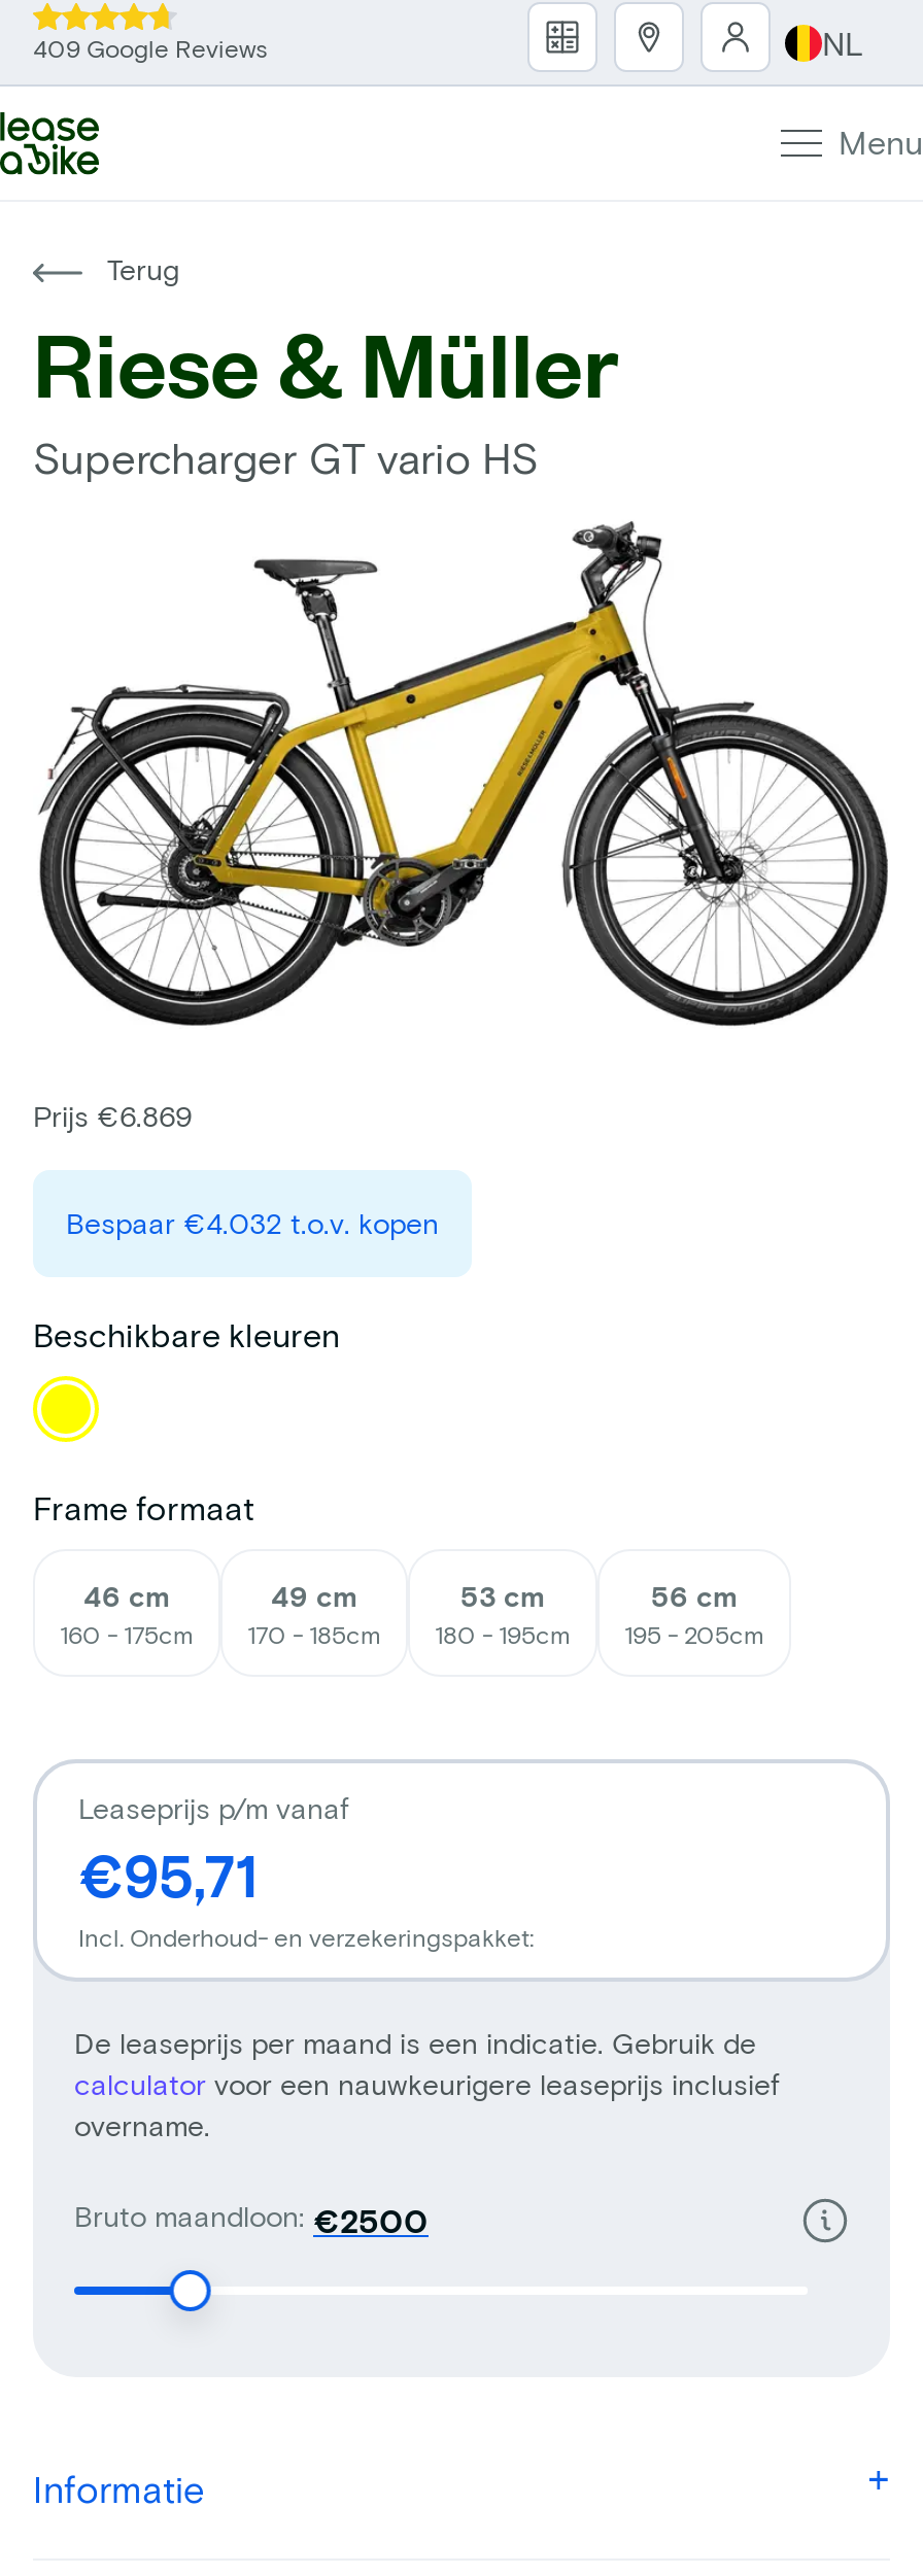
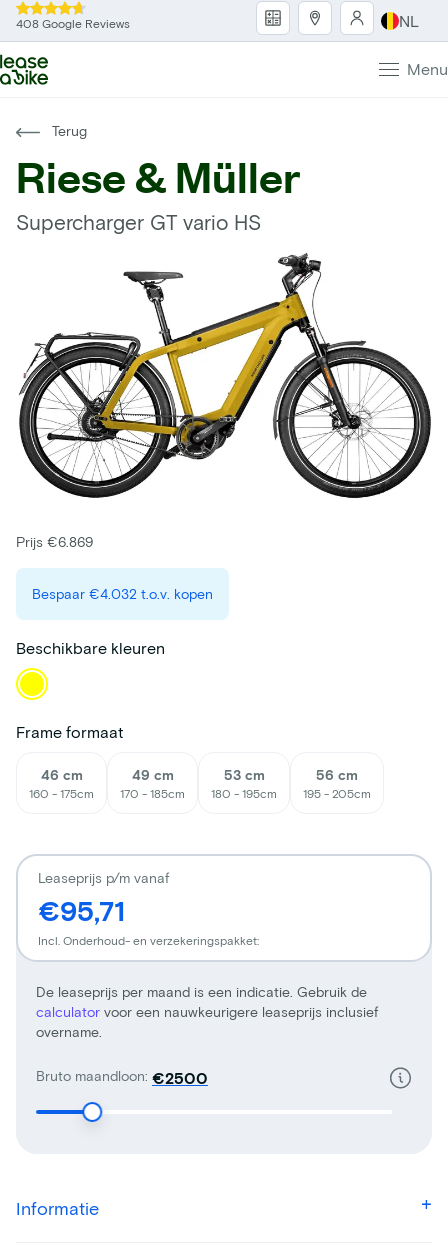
[33,33,268,62] 409 Google Reviews -> [16,16,130,30] 408 Google Reviews

